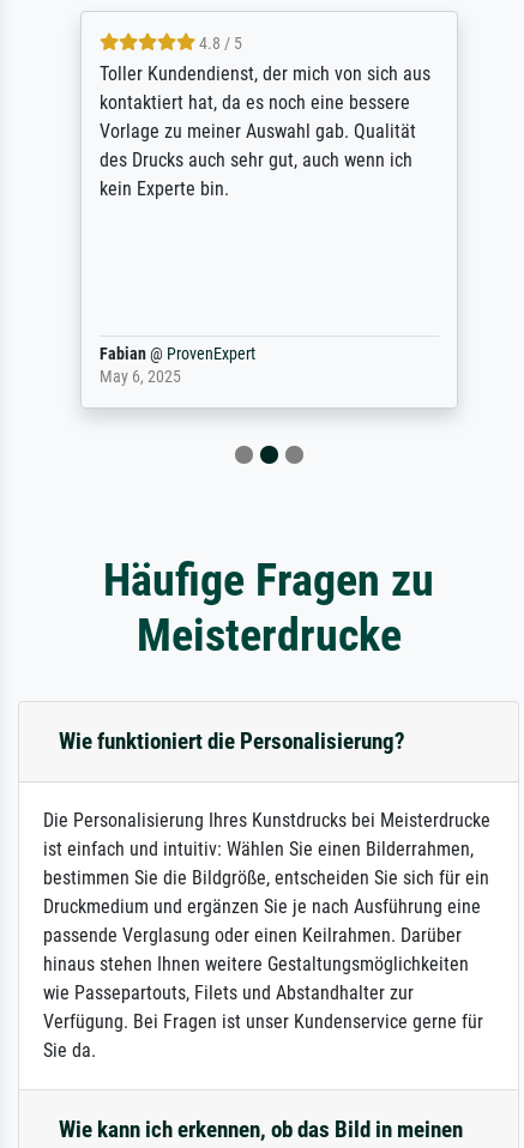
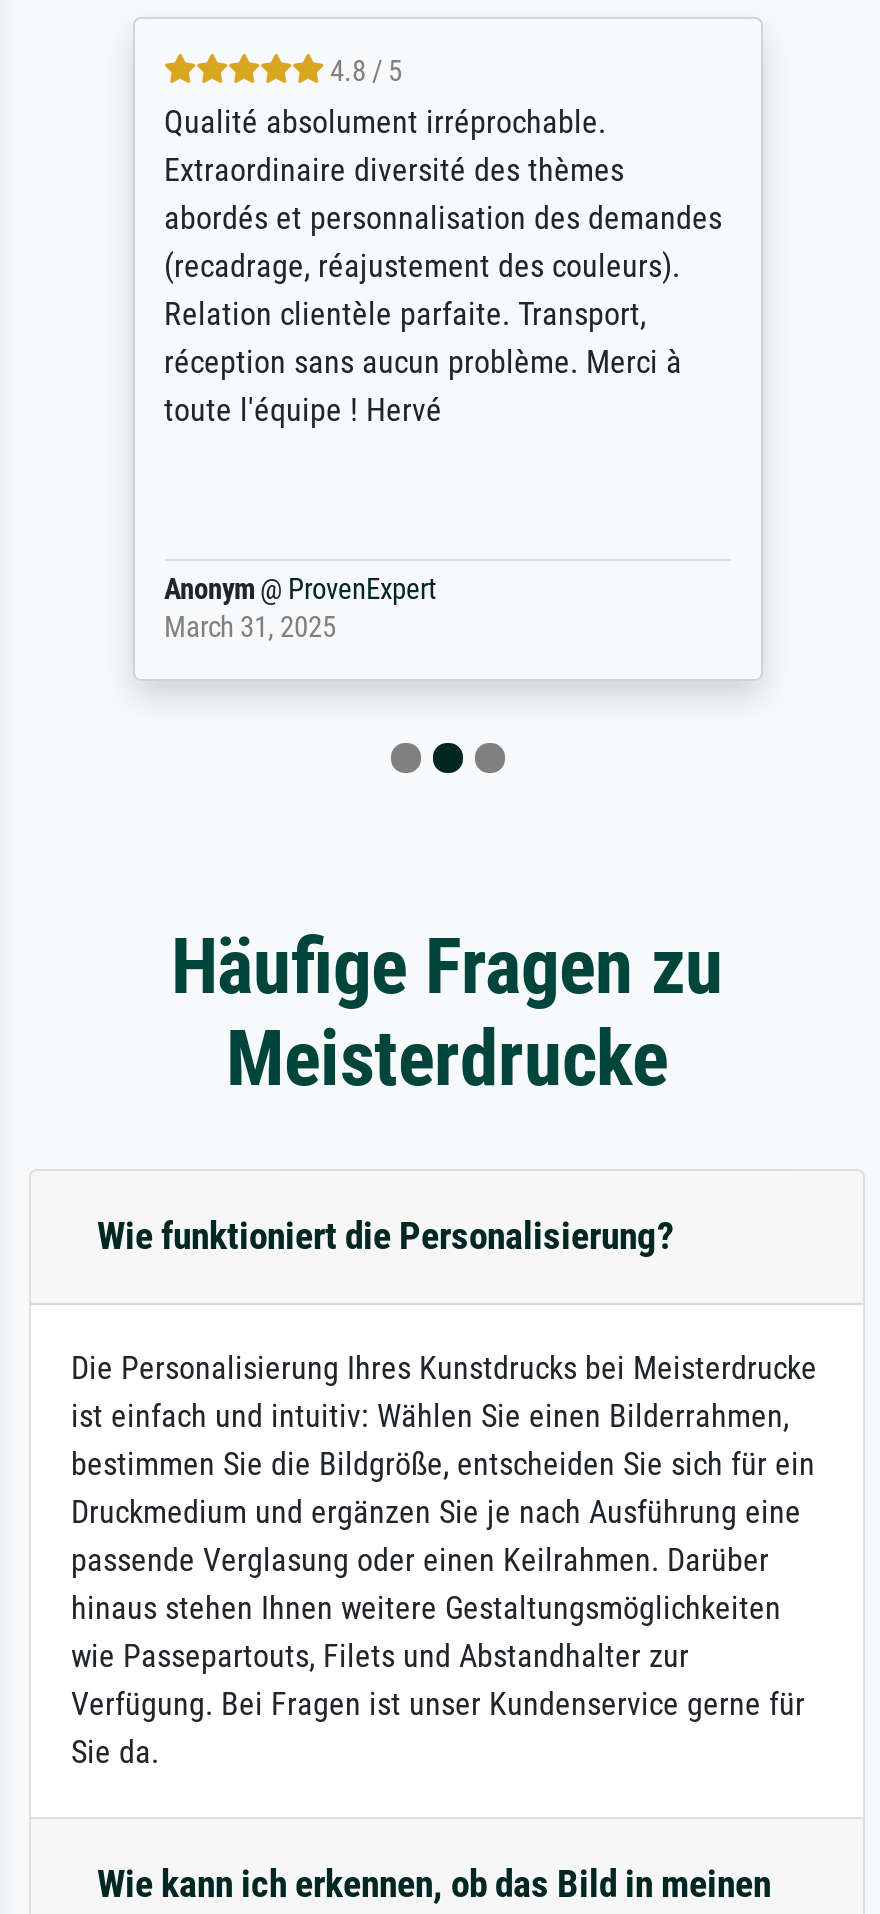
[99,63,430,200] Toller Kundendienst, der mich von sich aus | kontaktiert hat, da es noch eine bessere | Vorlage zu meiner Auswahl gab. Qualität | des Drucks auch sehr gut, auch wenn ich | kein Experte bin. -> [164,103,722,429] Qualité absolument irréprochable. | Extraordinaire diversité des thèmes | abordés et personnalisation des demandes | (recadrage, réajustement des couleurs). | Relation clientèle parfaite. Transport, | réception sans aucun problème. Merci à | toute l'équipe ! Hervé
[99,344,255,387] Fabian @ ProvenExpert | May 6, 2025 -> [164,573,436,645] Anonym @ ProvenExpert | March 31, 2025

